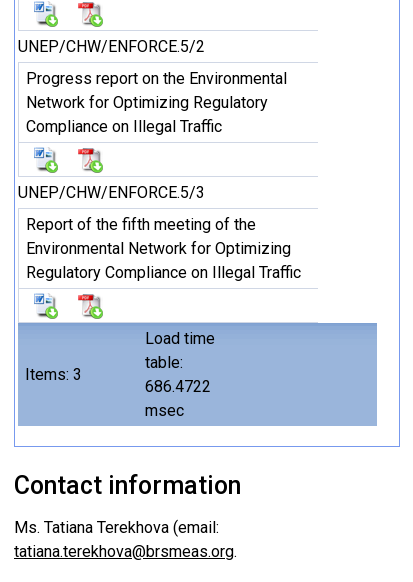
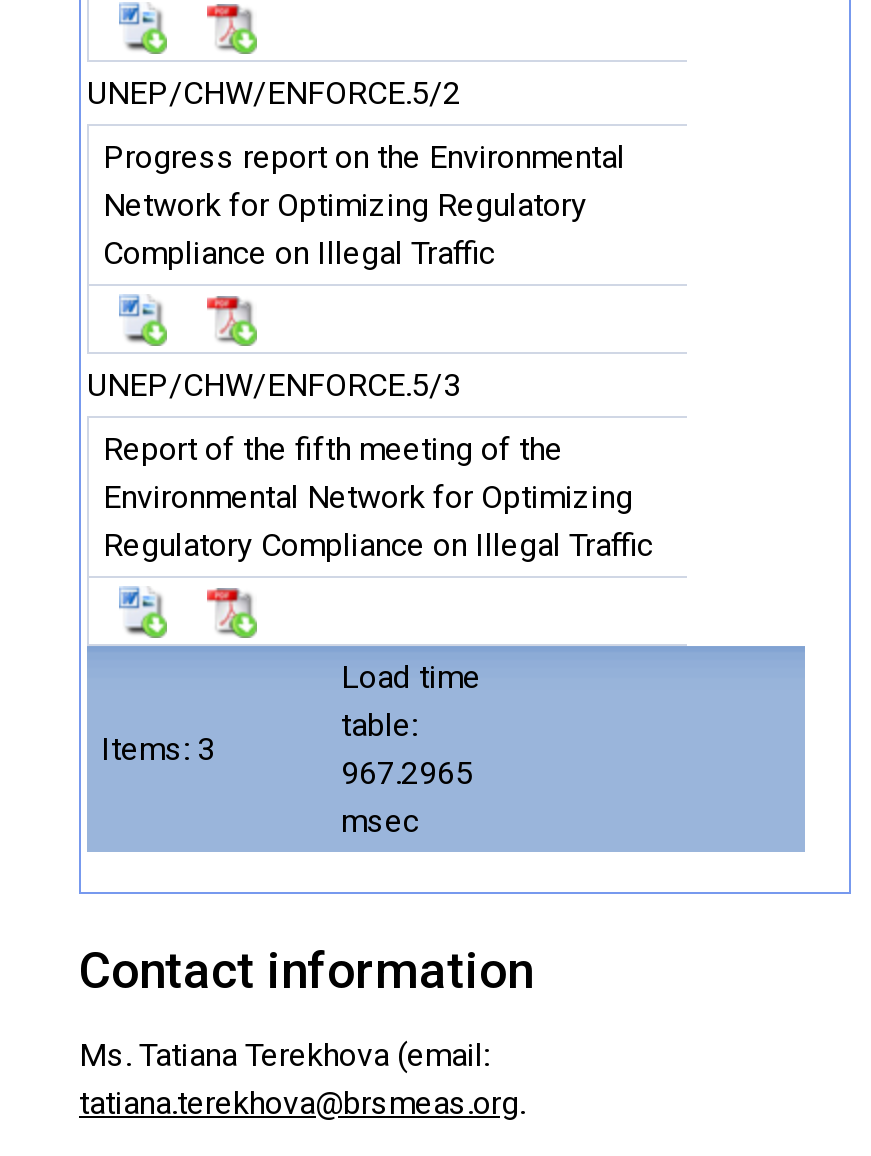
[145,377,211,396] 686.4722 -> [341,754,473,792] 967.2965

